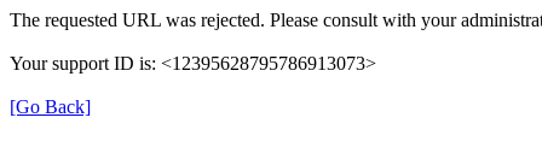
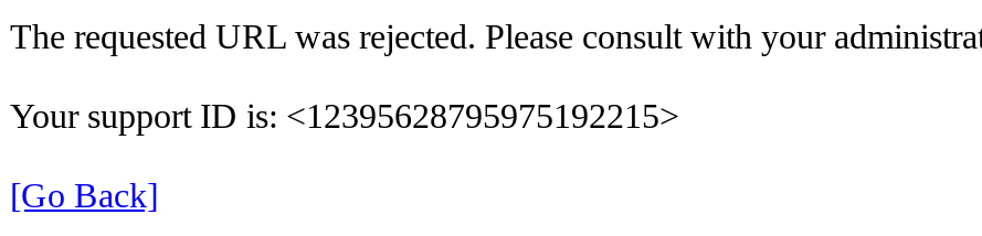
[10,53,376,74] Your support ID is: <12395628795786913073> -> [10,97,679,135] Your support ID is: <12395628795975192215>

